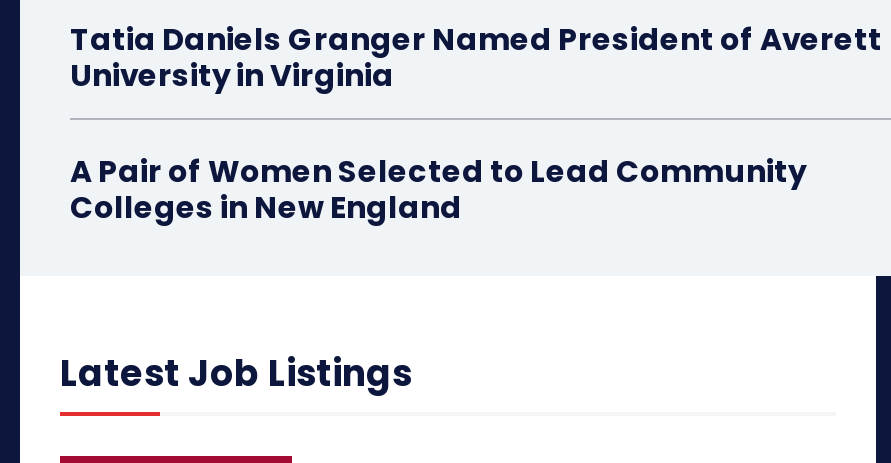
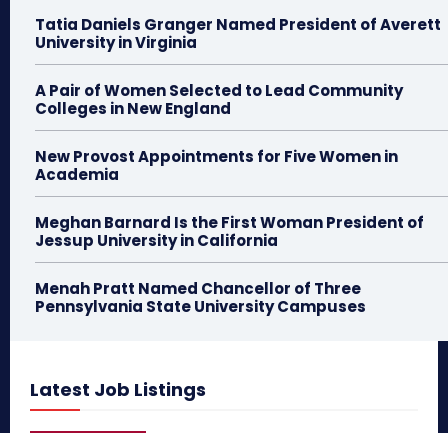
none -> [35,146,424,317] New Provost Appointments for Five Women in | Academia | Meghan Barnard Is the First Woman President of | Jessup University in California | Menah Pratt Named Chancellor of Three | Pennsylvania State University Campuses

